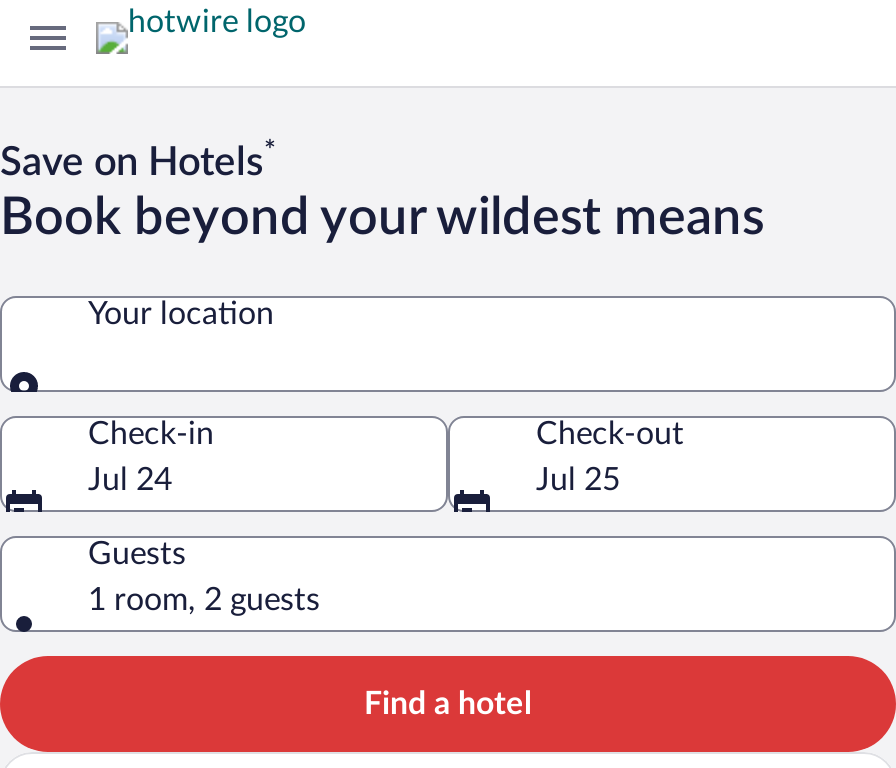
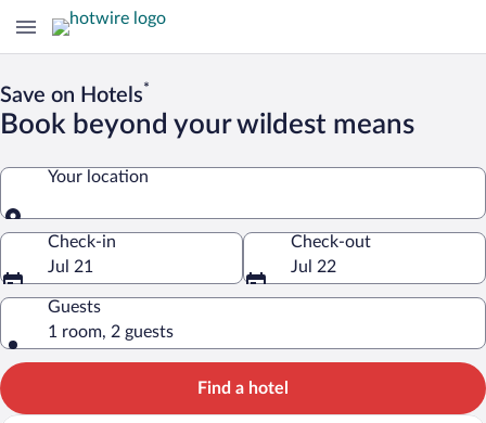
[88,463,172,495] Jul 24 -> [48,258,93,275] Jul 21
[536,463,620,495] Jul 25 -> [291,258,336,275] Jul 22

